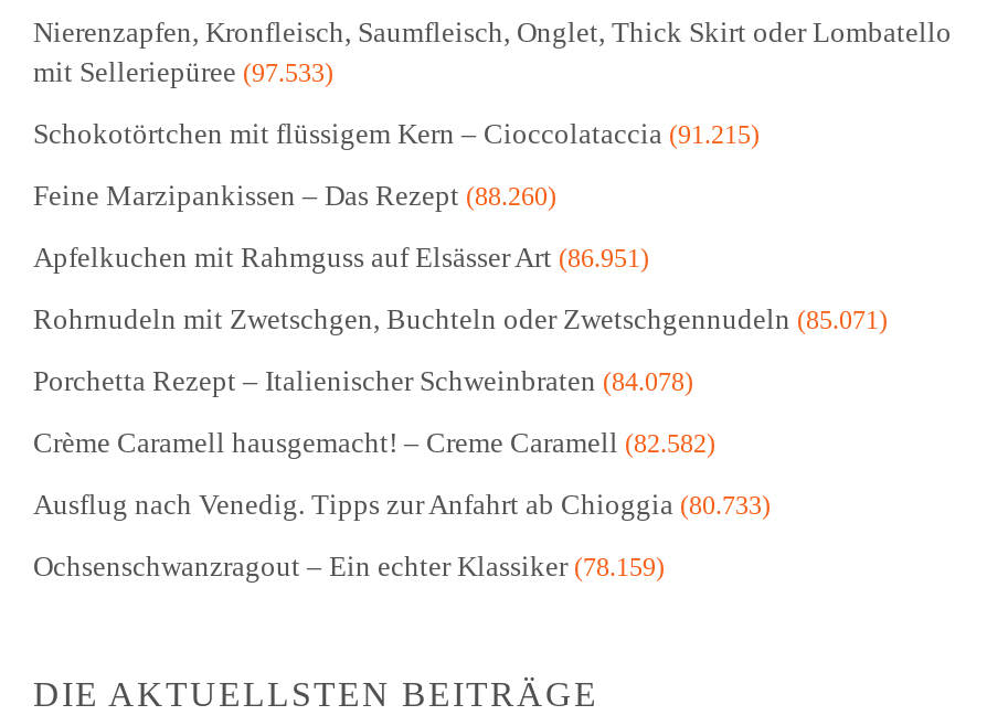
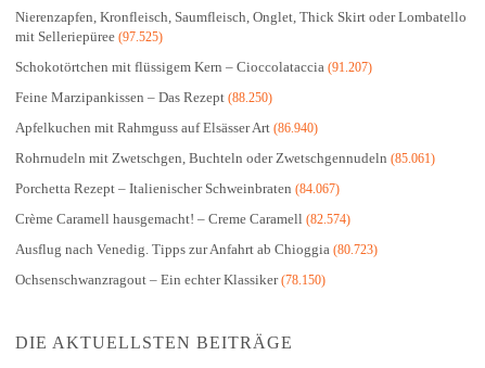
[33,55,333,88] mit Selleriepüree (97.533) -> [15,28,163,45] mit Selleriepüree (97.525)
[33,117,760,150] Schokotörtchen mit flüssigem Kern – Cioccolataccia (91.215) -> [15,59,372,75] Schokotörtchen mit flüssigem Kern – Cioccolataccia (91.207)
[33,179,556,212] Feine Marzipankissen – Das Rezept (88.260) -> [15,89,272,105] Feine Marzipankissen – Das Rezept (88.250)
[33,241,649,274] Apfelkuchen mit Rahmguss auf Elsässer Art (86.951) -> [15,119,318,136] Apfelkuchen mit Rahmguss auf Elsässer Art (86.940)
[33,302,888,335] Rohrnudeln mit Zwetschgen, Buchteln oder Zwetschgennudeln (85.071) -> [15,150,435,166] Rohrnudeln mit Zwetschgen, Buchteln oder Zwetschgennudeln (85.061)
[33,364,693,397] Porchetta Rezept – Italienischer Schweinbraten (84.078) -> [15,180,340,196] Porchetta Rezept – Italienischer Schweinbraten (84.067)
[33,426,715,459] Crème Caramell hausgemacht! – Creme Caramell (82.582) -> [15,211,350,227] Crème Caramell hausgemacht! – Creme Caramell (82.574)
[33,488,771,521] Ausflug nach Venedig. Tipps zur Anfahrt ab Chioggia (80.733) -> [15,241,378,257] Ausflug nach Venedig. Tipps zur Anfahrt ab Chioggia (80.723)
[33,549,665,583] Ochsenschwanzragout – Ein echter Klassiker (78.159) -> [15,271,326,288] Ochsenschwanzragout – Ein echter Klassiker (78.150)

